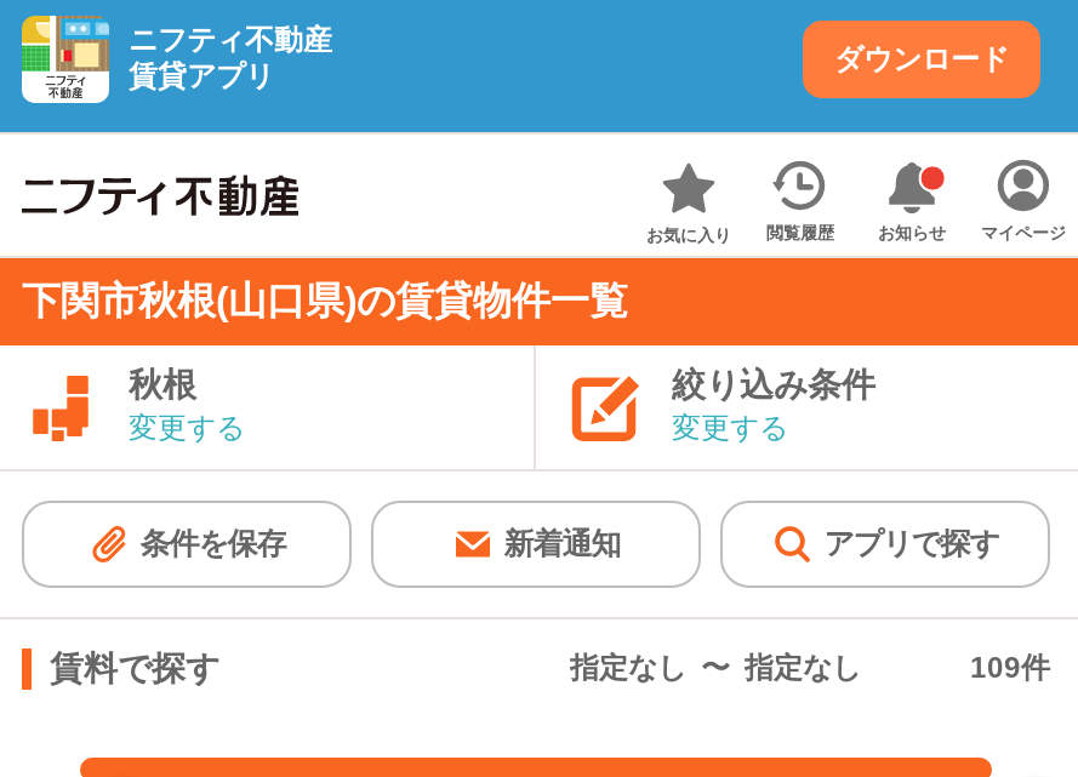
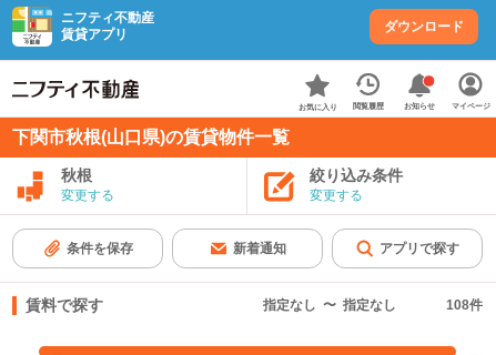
[970,651,1050,685] 109件 -> [446,297,483,313] 108件

